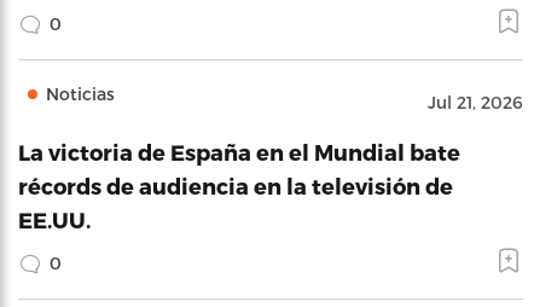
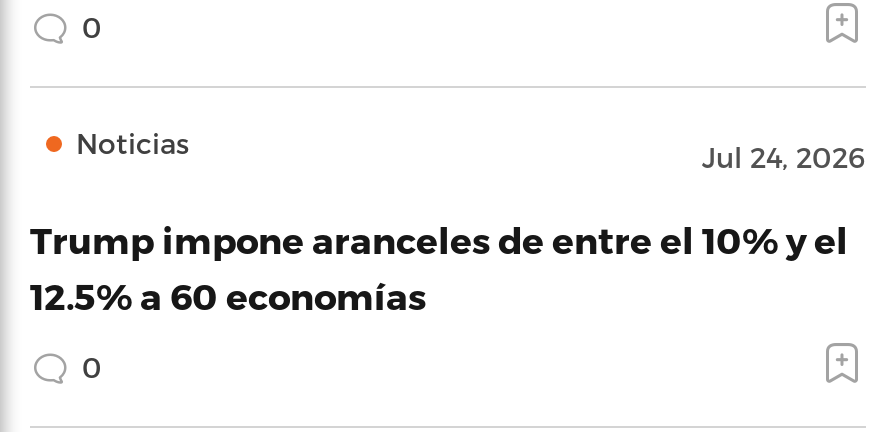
[428,92,523,112] Jul 21, 2026 -> [702,140,866,174] Jul 24, 2026
[18,139,460,232] La victoria de España en el Mundial bate | récords de audiencia en la televisión de | EE.UU. -> [30,218,848,316] Trump impone aranceles de entre el 10% y el | 12.5% a 60 economías

